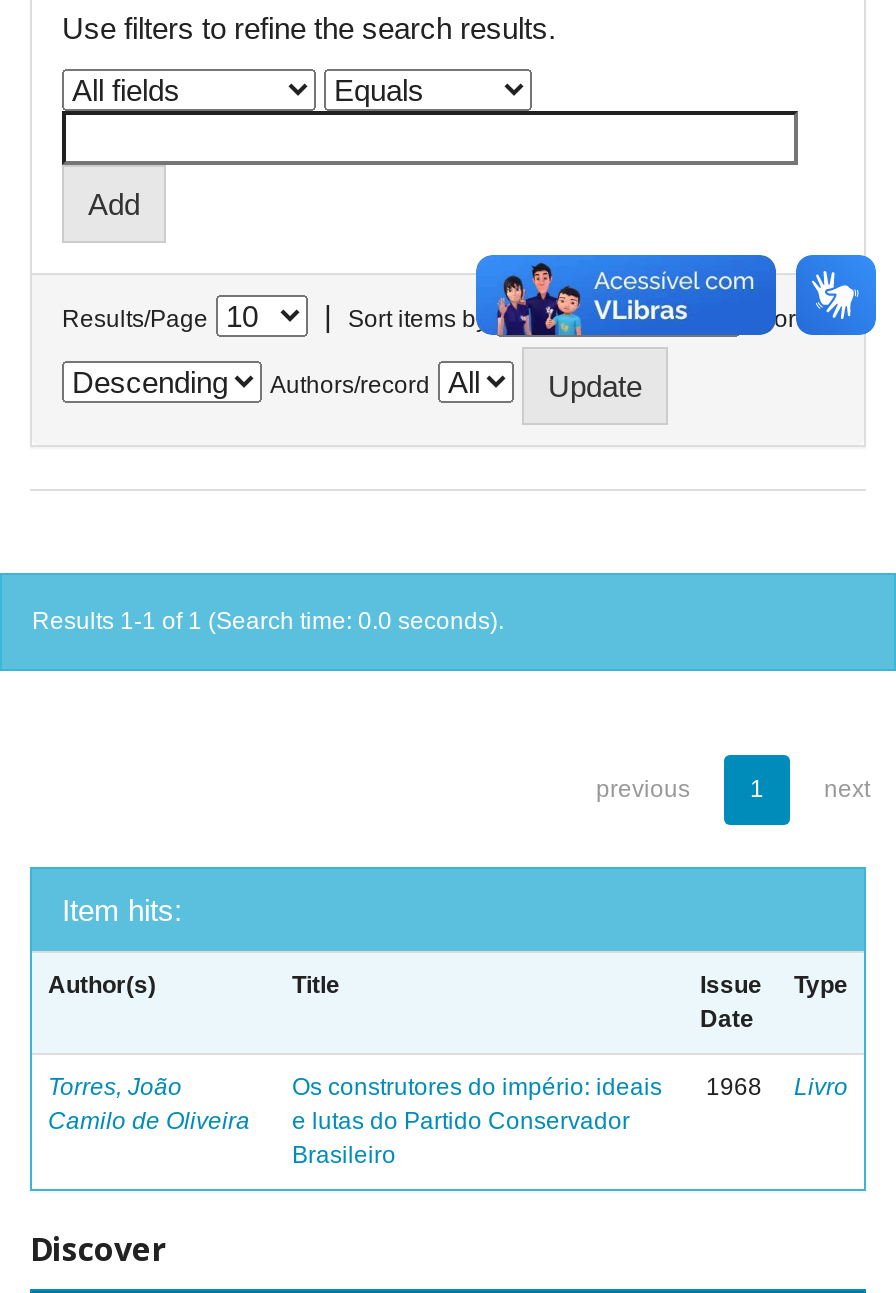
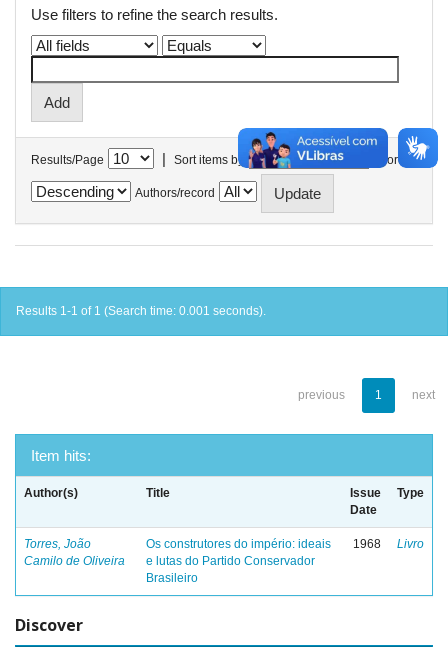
[32,607,504,635] Results 1-1 of 1 (Search time: 0.0 seconds). -> [16,304,266,318] Results 1-1 of 1 (Search time: 0.001 seconds).

